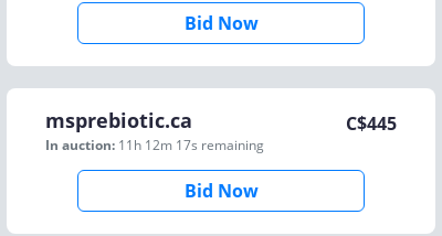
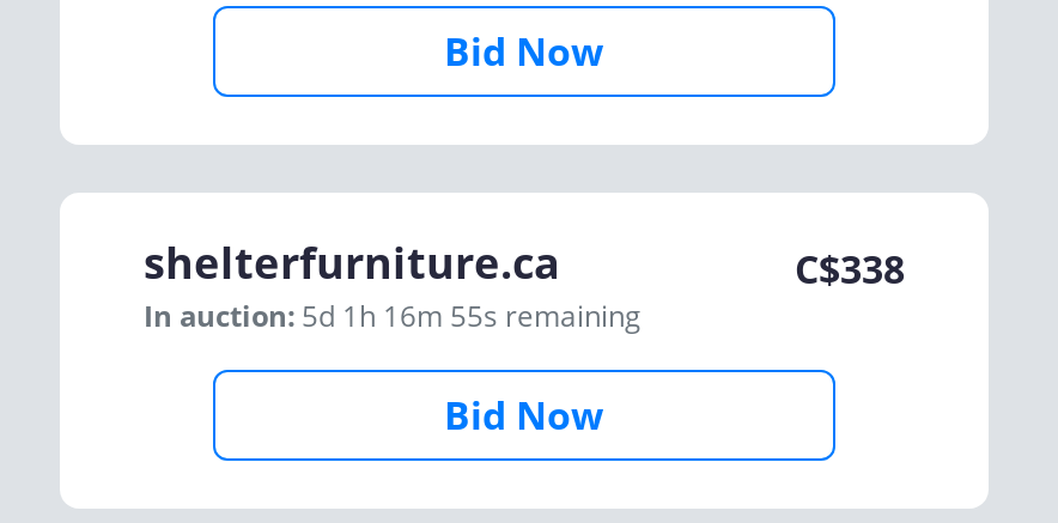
[45,107,264,154] msprebiotic.ca | In auction: 11h 12m 17s remaining -> [144,233,642,336] shelterfurniture.ca | In auction: 5d 1h 16m 55s remaining
[346,111,397,136] C$445 -> [795,243,905,296] C$338

